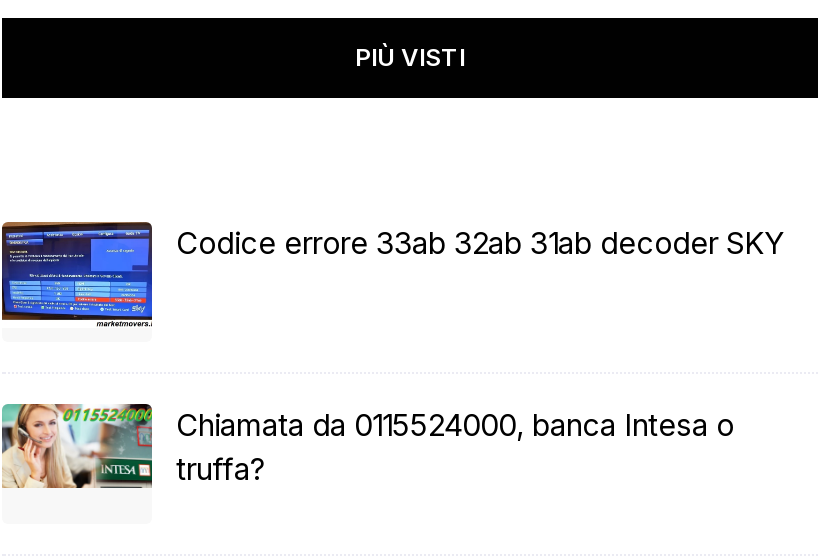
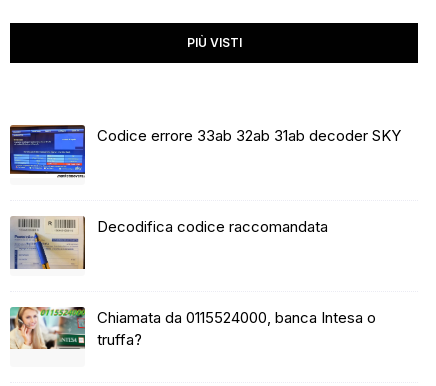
none -> [10,216,328,270] [image] | Decodifica codice raccomandata

